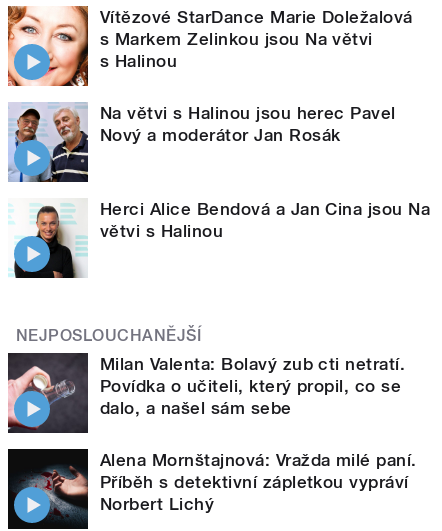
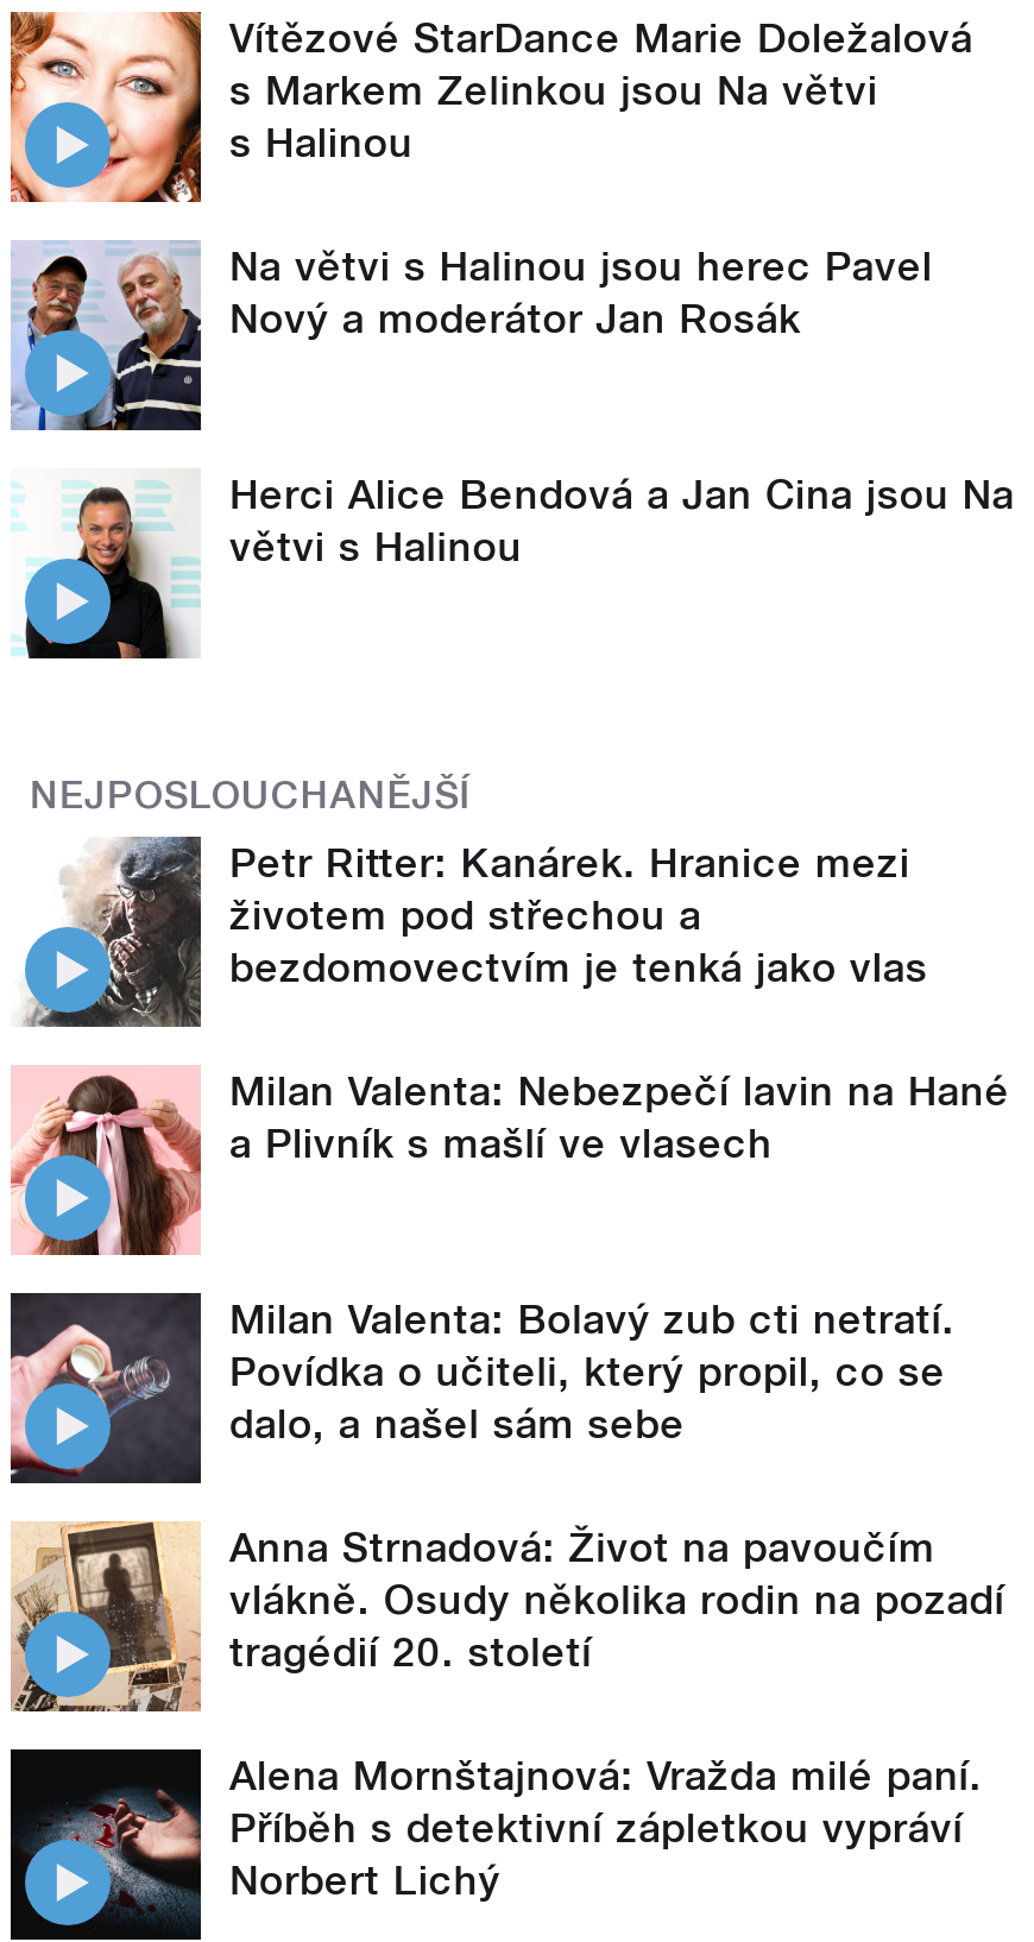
none -> [11,834,1010,1167] [image] | Petr Ritter: Kanárek. Hranice mezi | životem pod střechou a | bezdomovectvím je tenká jako vlas | Milan Valenta: Nebezpečí lavin na Hané | a Plivník s mašlí ve vlasech
none -> [11,1065,203,1257] [image]
none -> [11,1519,1005,1711] [image] | Anna Strnadová: Život na pavoučím | vlákně. Osudy několika rodin na pozadí | tragédií 20. století

